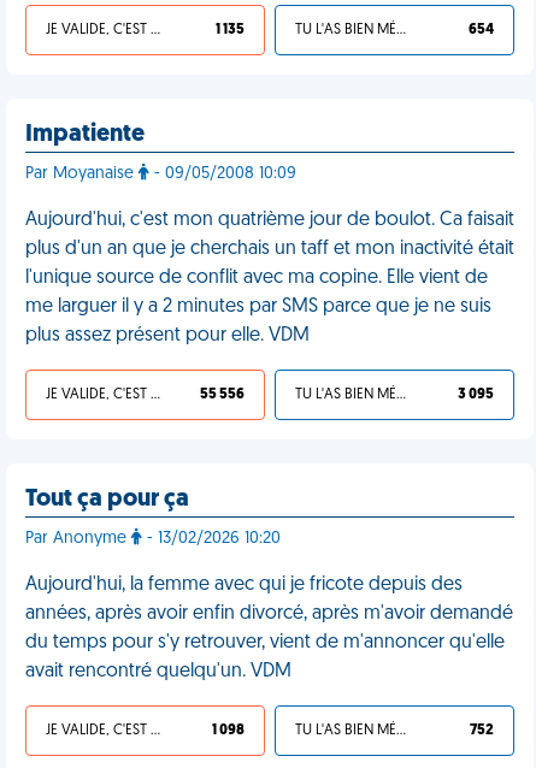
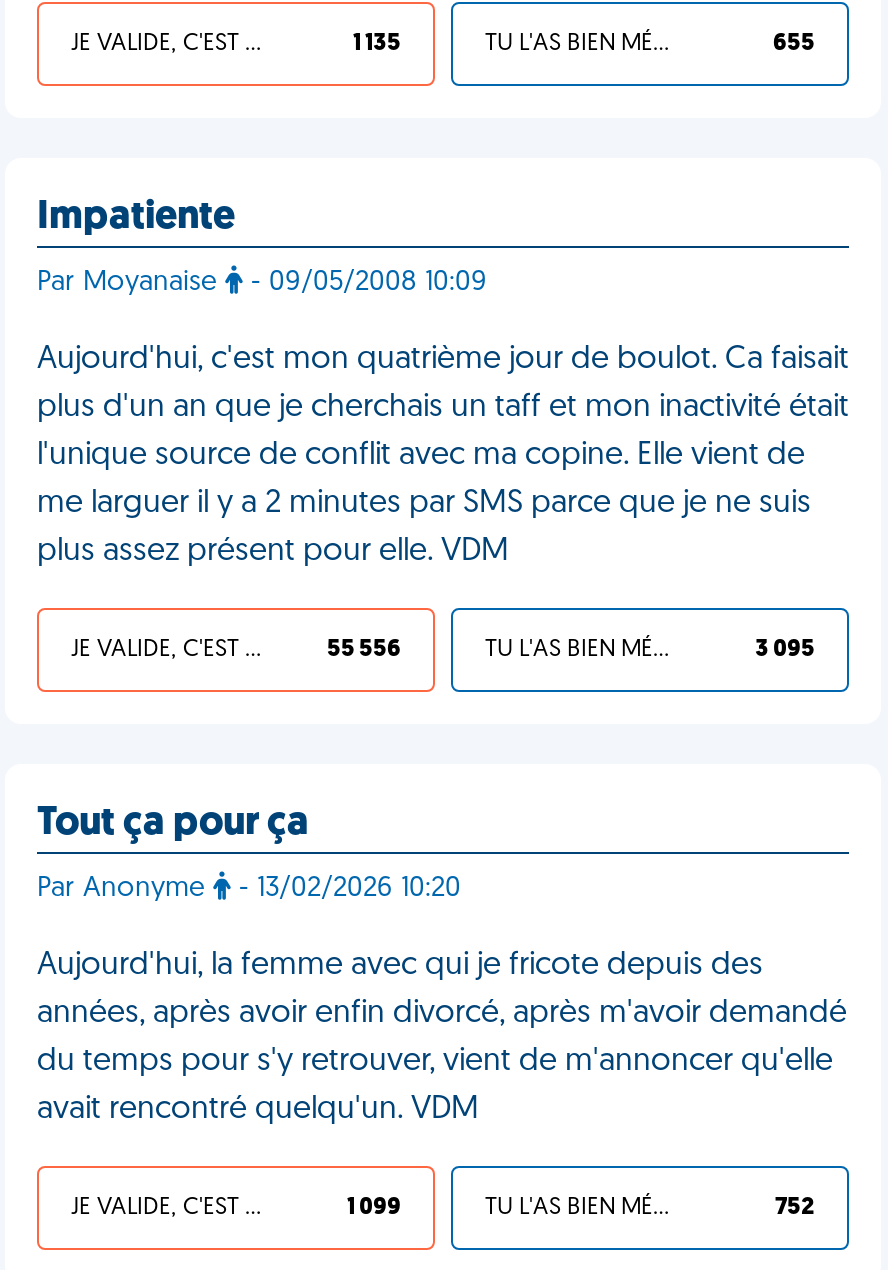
[469,23,494,37] 654 -> [773,32,815,56] 655
[212,723,245,738] 1 098 -> [347,1196,401,1220] 1 099

